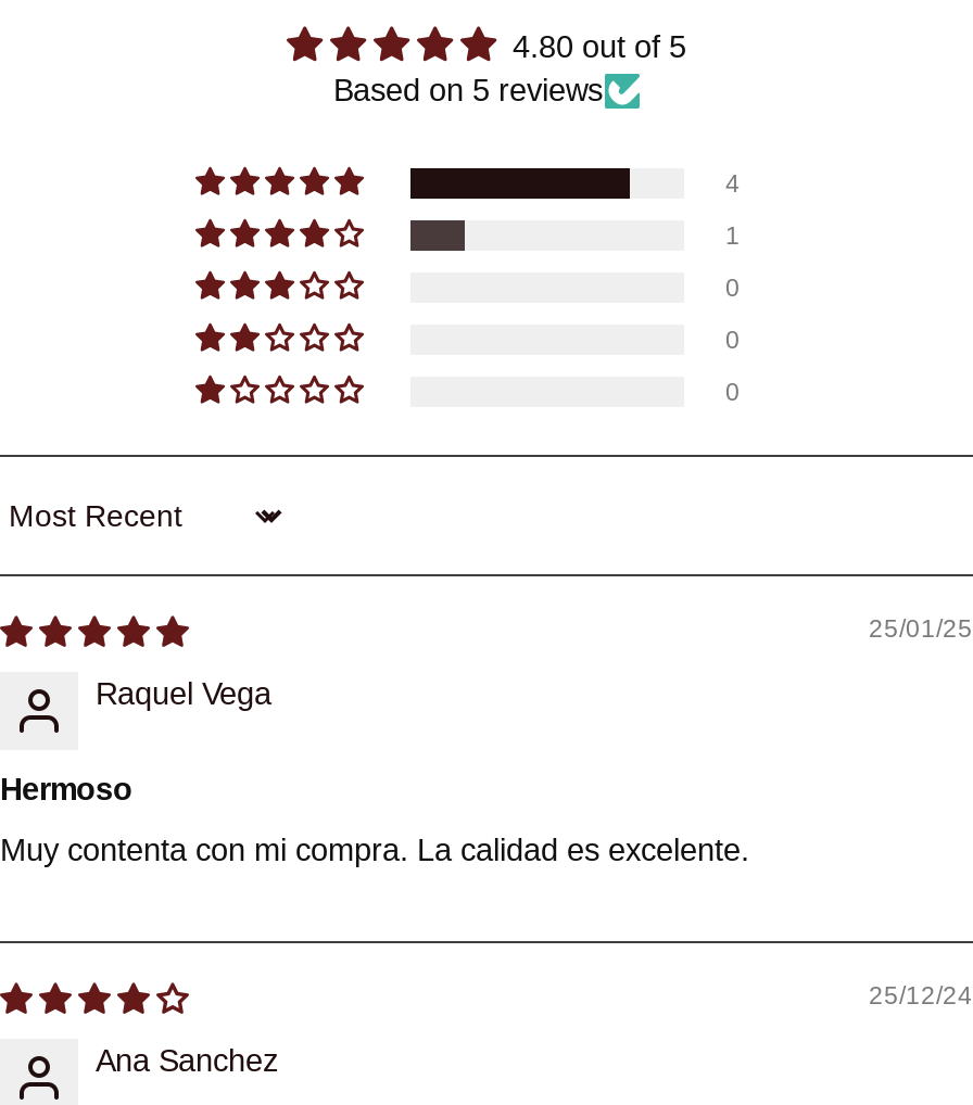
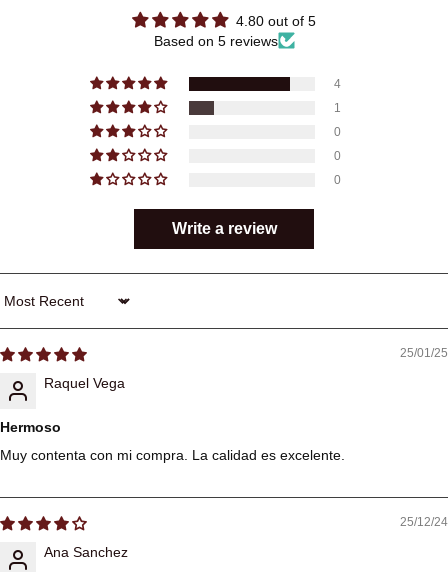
none -> [171,220,276,237] Write a review

